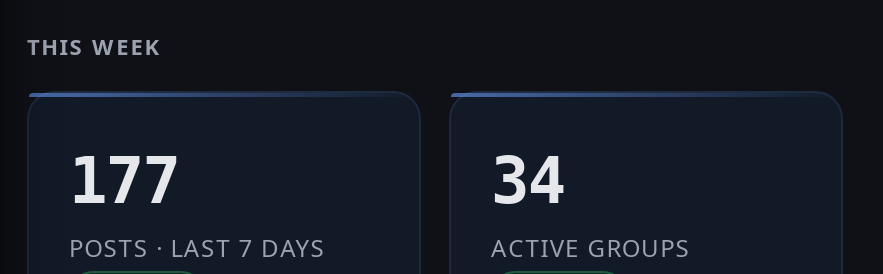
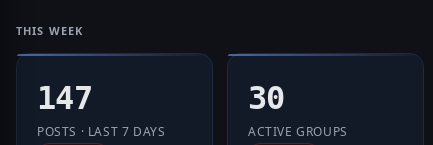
[69,143,179,219] 177 -> [37,79,92,117] 147
[491,143,564,219] 34 -> [248,79,285,117] 30

